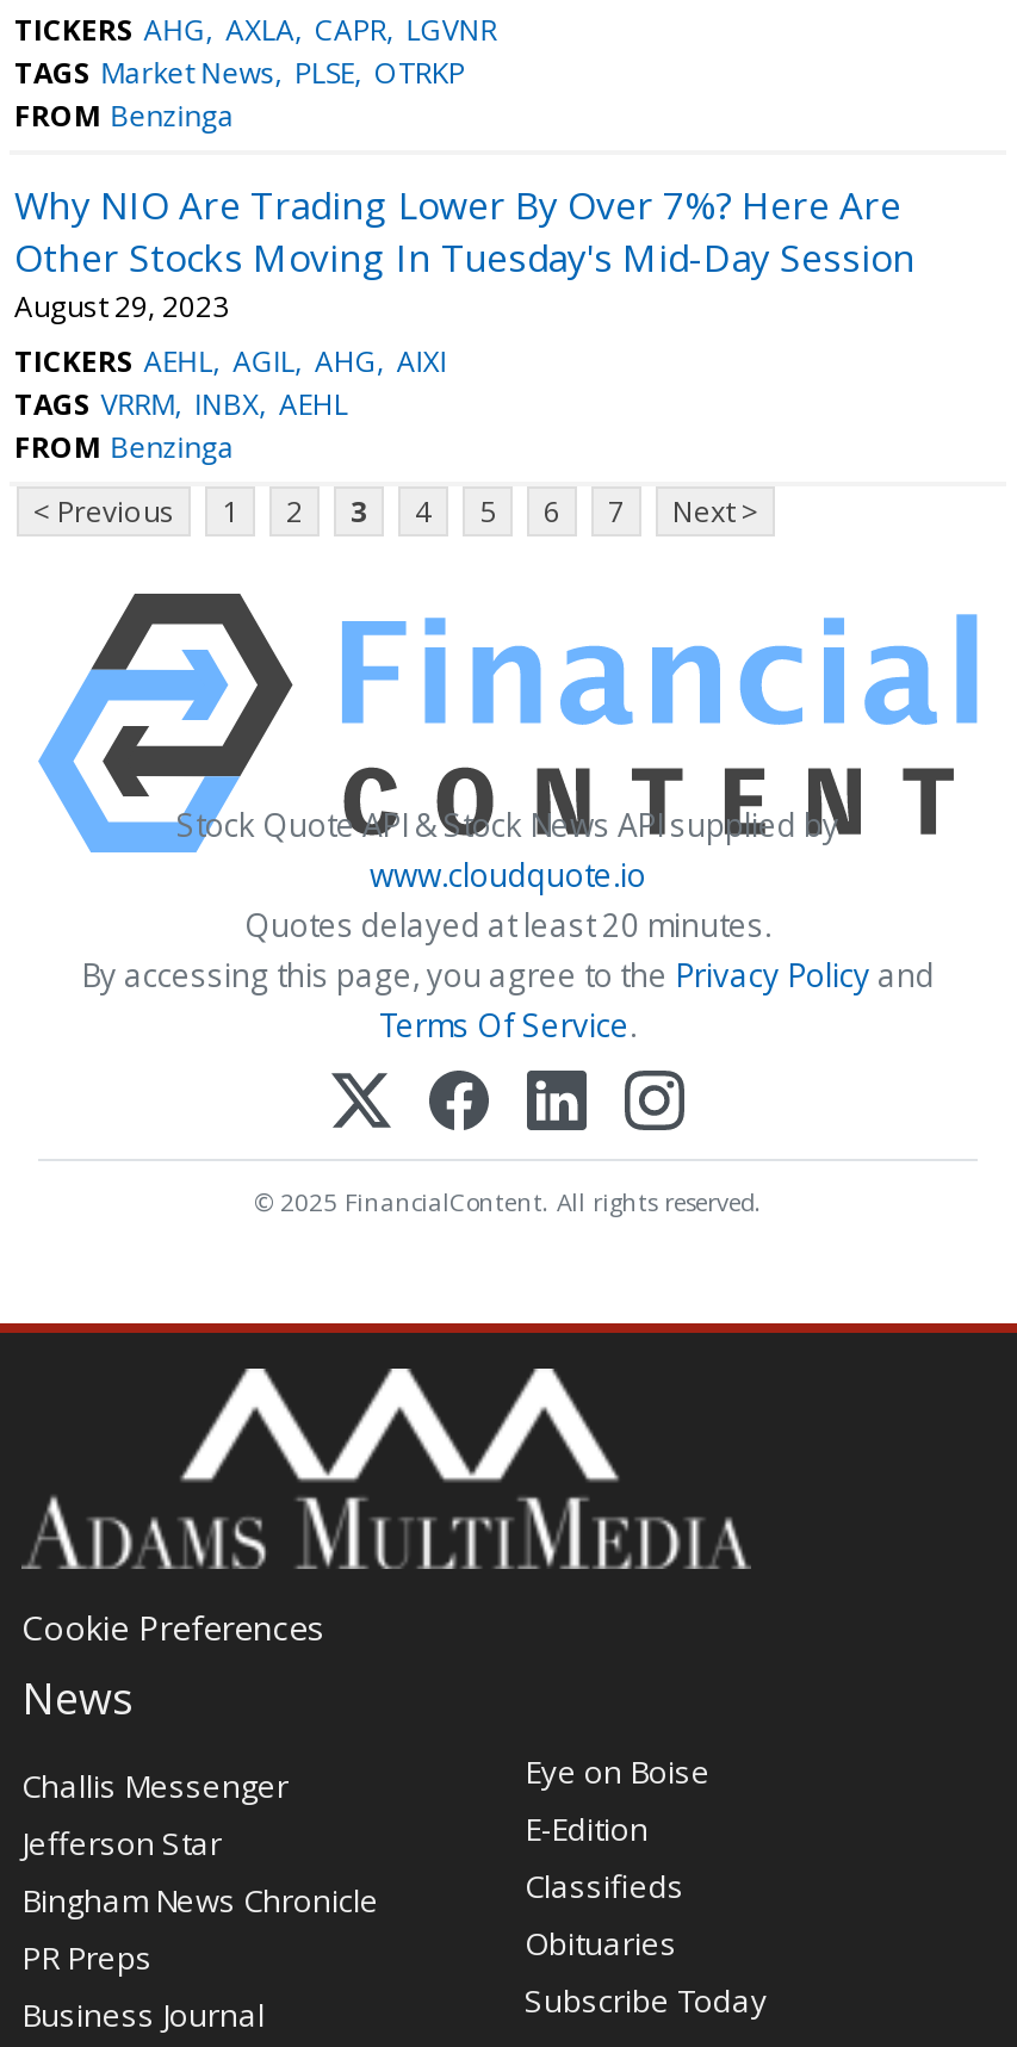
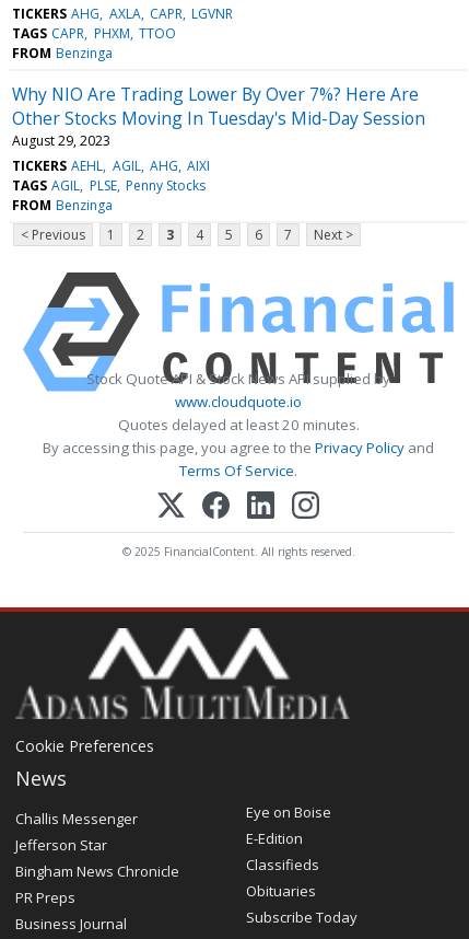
[14,52,465,93] TAGS Market News PLSE OTRKP -> [12,24,176,42] TAGS CAPR PHXM TTOO
[14,383,348,424] TAGS VRRM INBX AEHL -> [12,176,205,195] TAGS AGIL PLSE Penny Stocks

